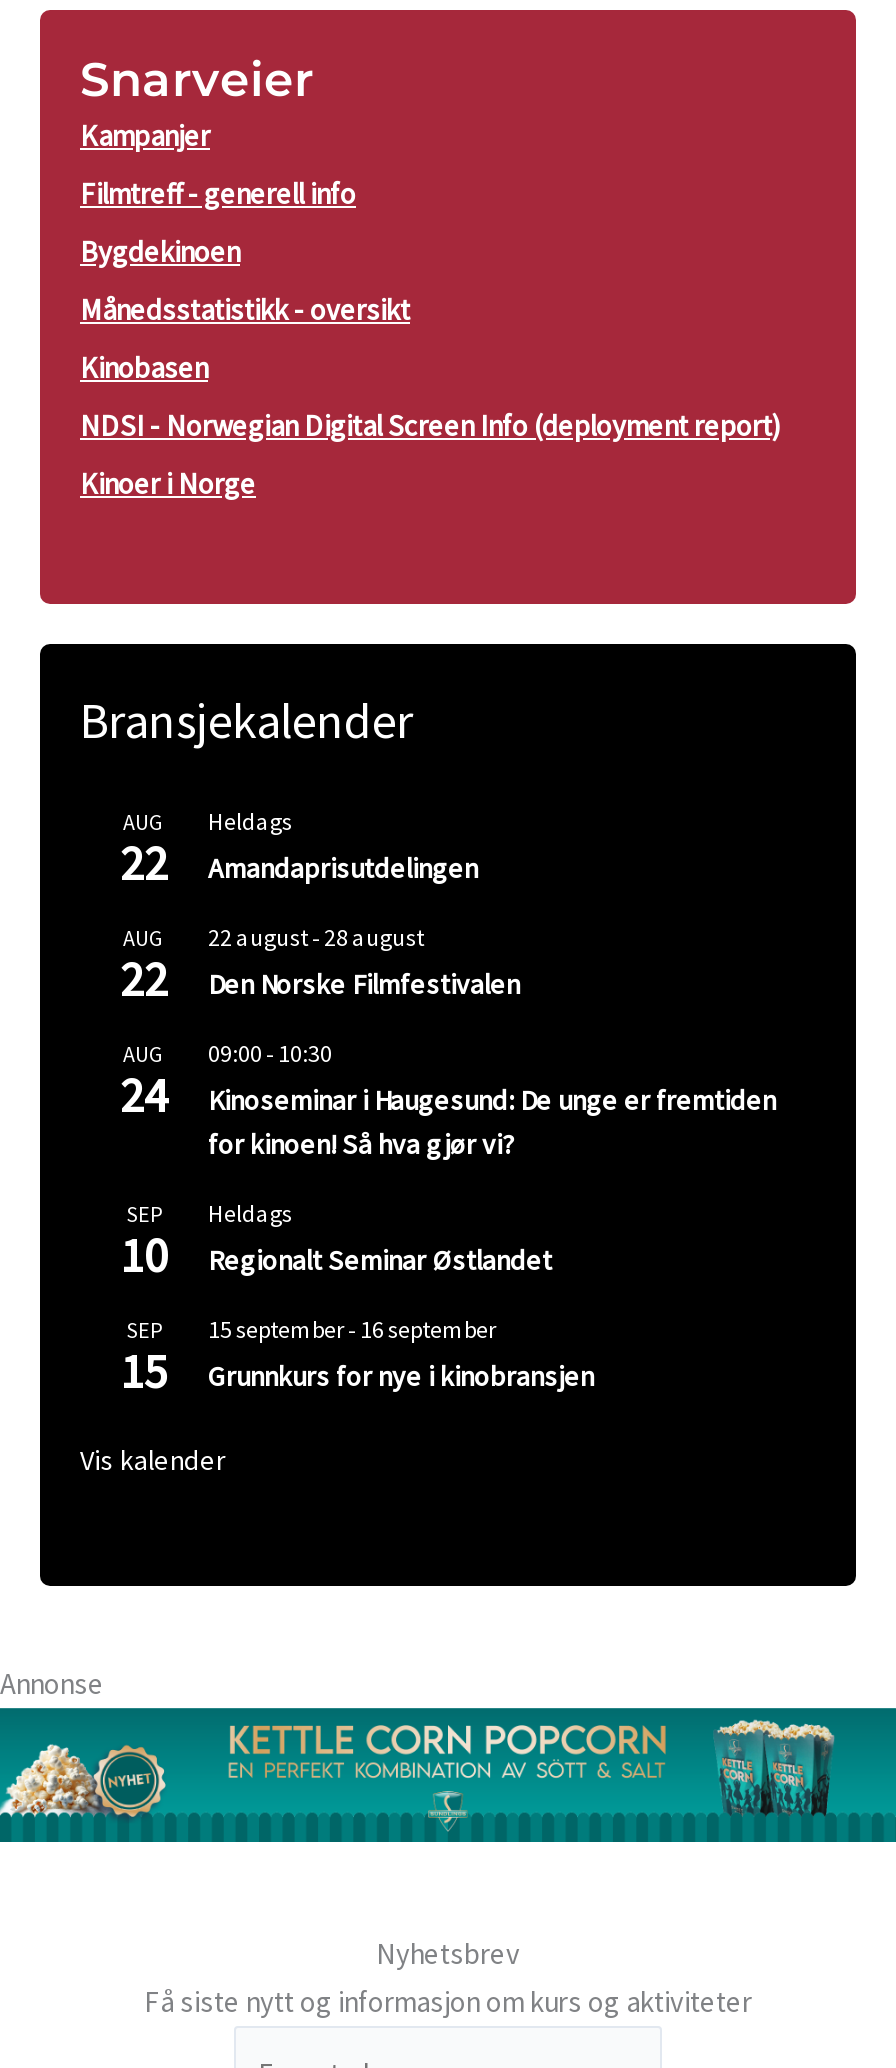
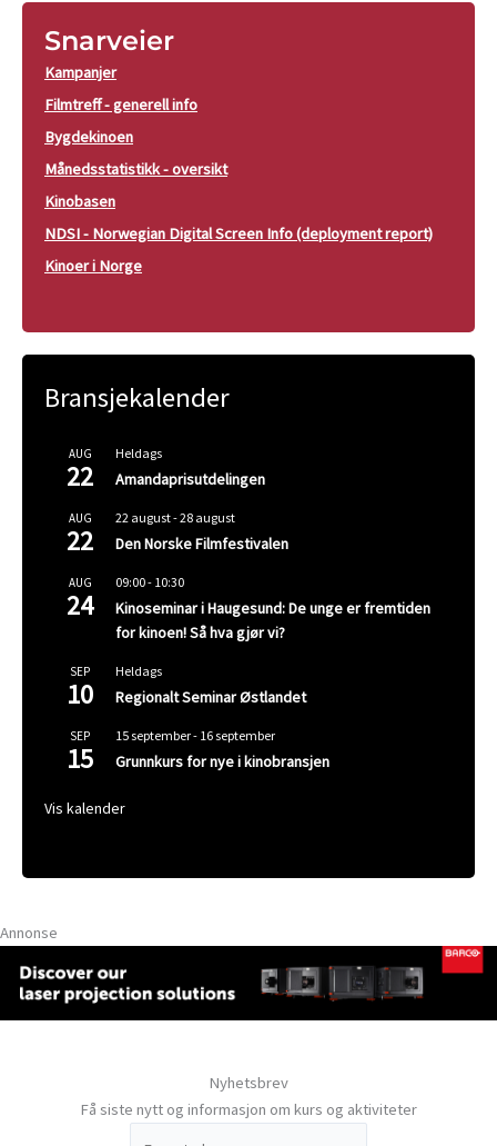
[6,1706,890,1844] [image] -> [3,945,494,1022] [image]

